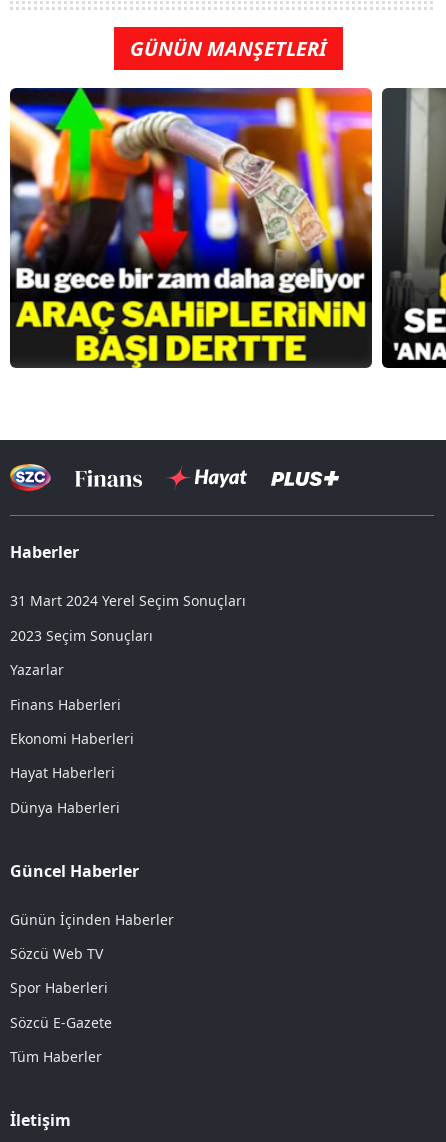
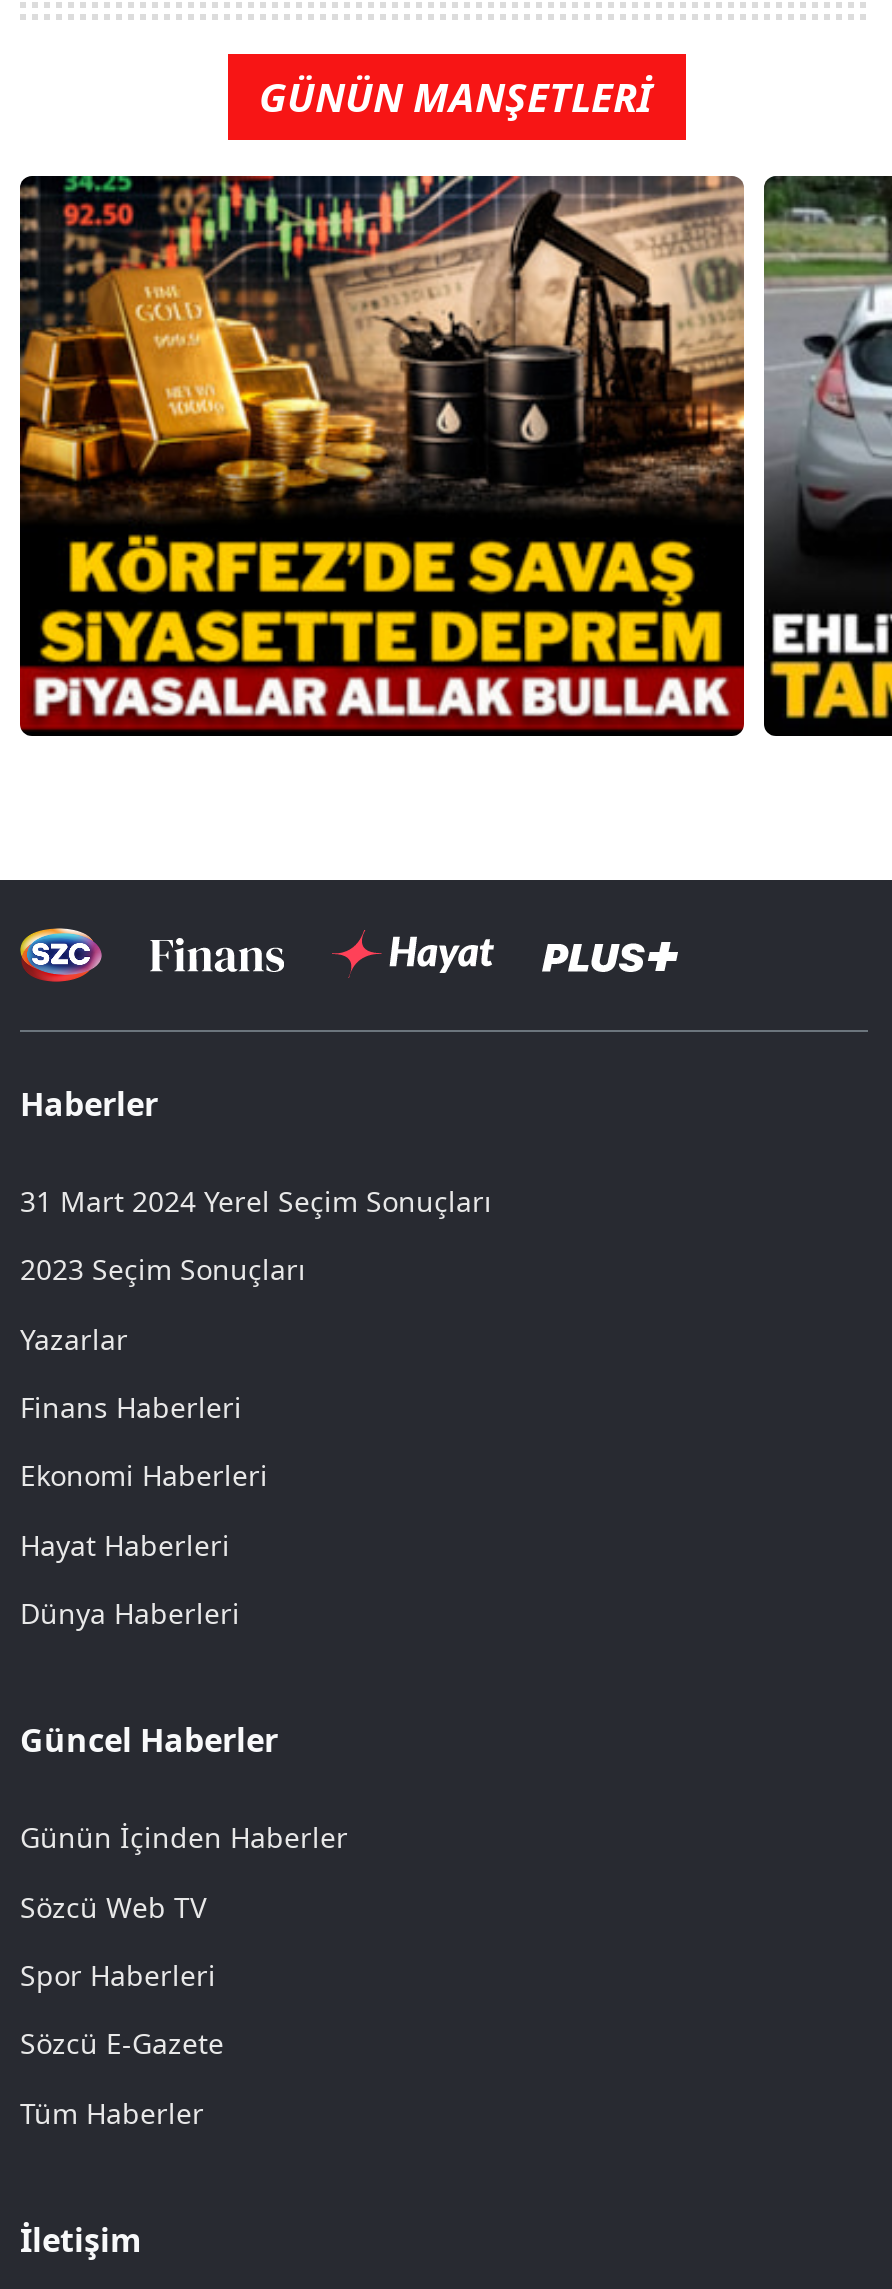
[9,87,373,369] [image] -> [18,173,746,739] [image]
[382,88,443,369] [image] -> [764,175,886,719] [image]

